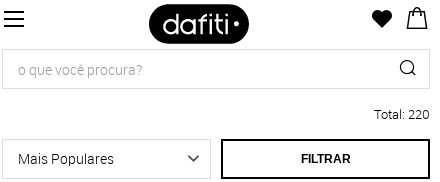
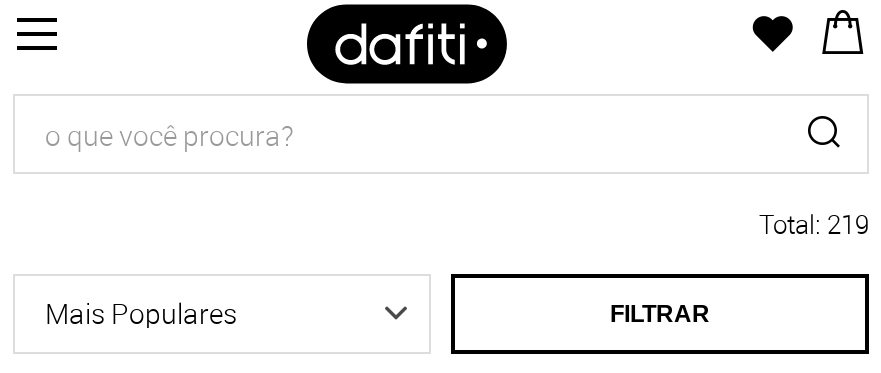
[374,105,430,123] Total: 220 -> [759,206,869,242] Total: 219

